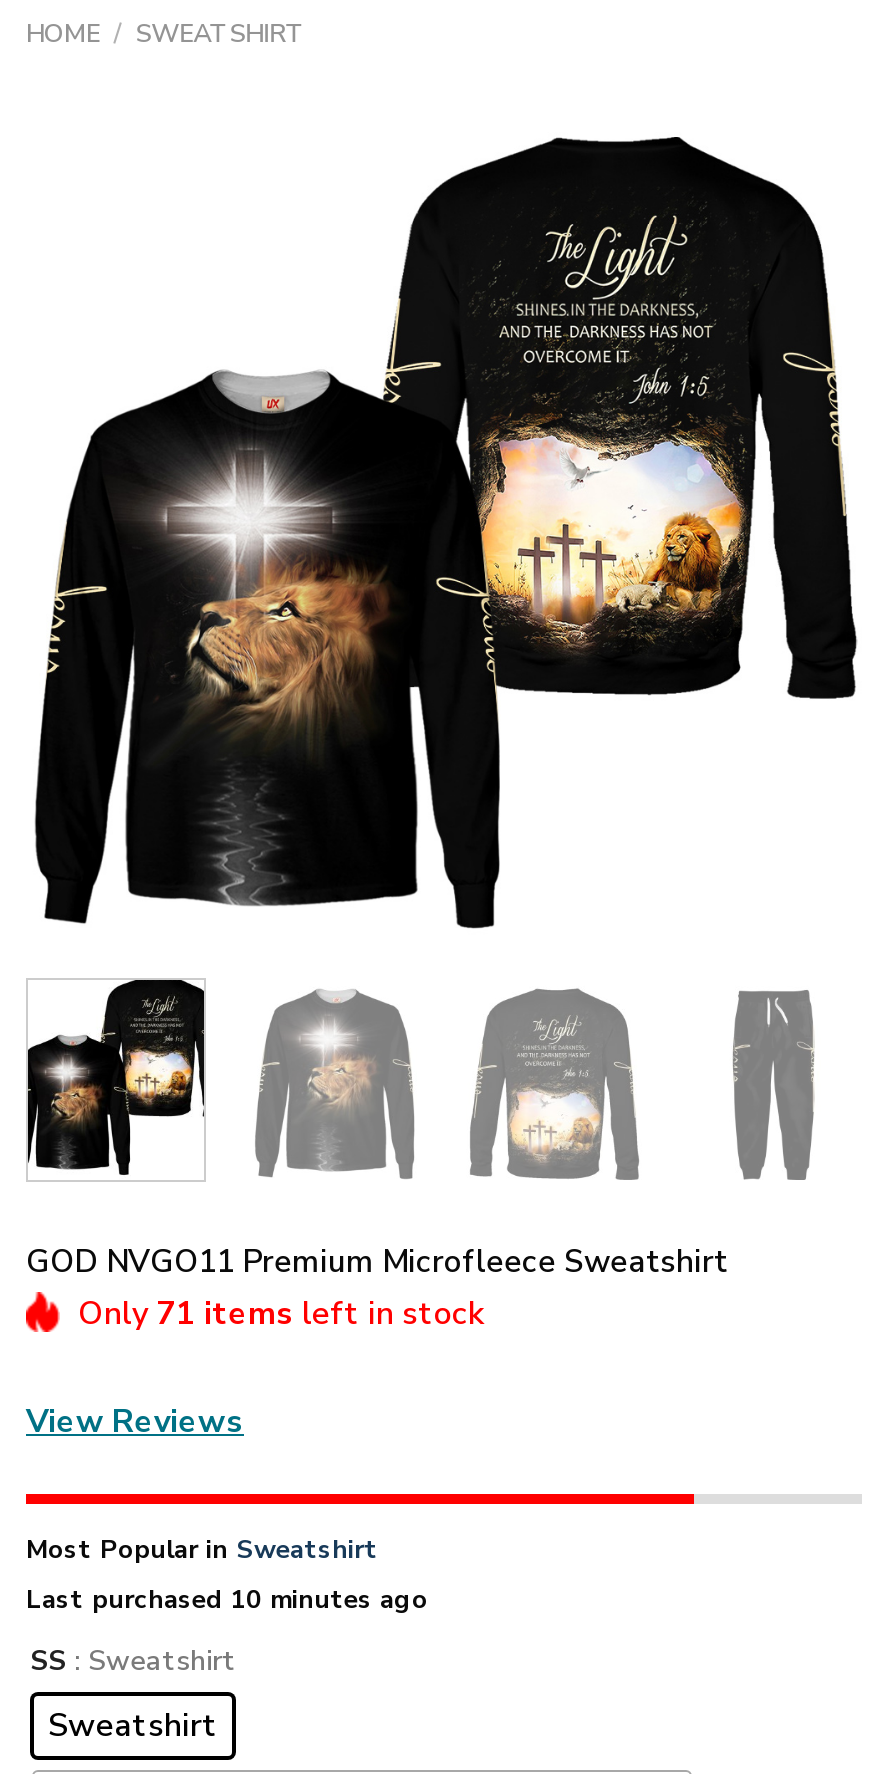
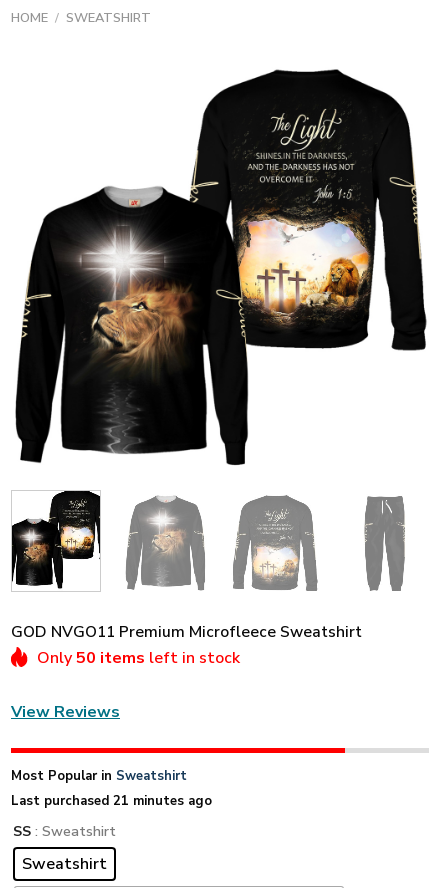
[78,1292,484,1336] Only 71 items left in stock -> [37,647,240,669] Only 50 items left in stock
[26,1582,428,1618] Last purchased 10 minutes ago -> [11,792,212,810] Last purchased 21 minutes ago

